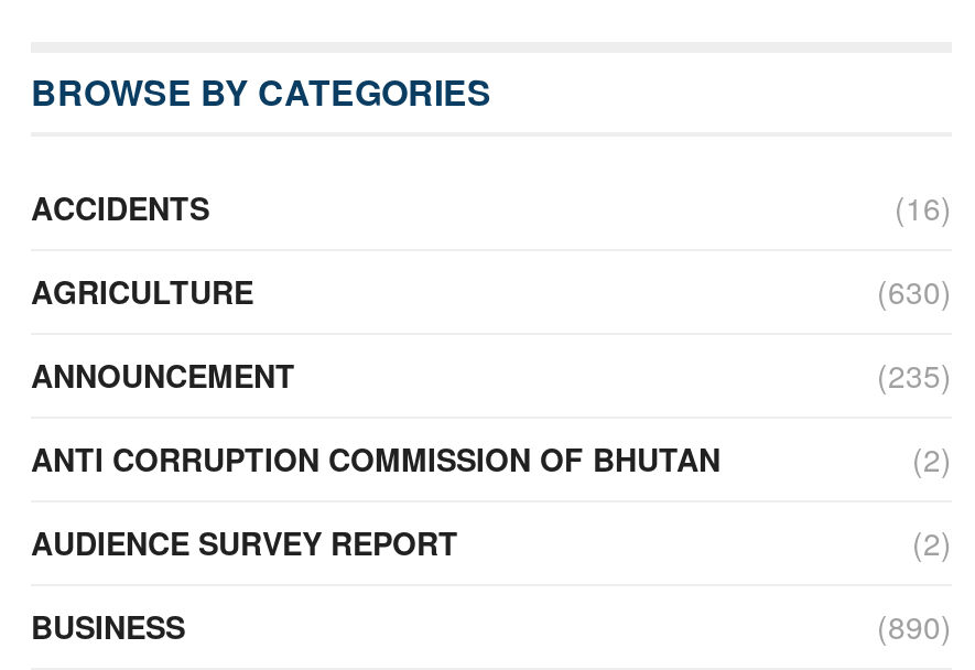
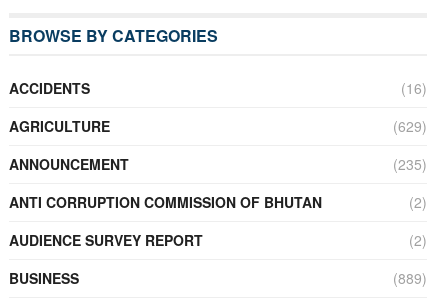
[877,268,952,312] (630) -> [393,116,427,136] (629)
[877,603,952,647] (890) -> [393,268,427,288] (889)

